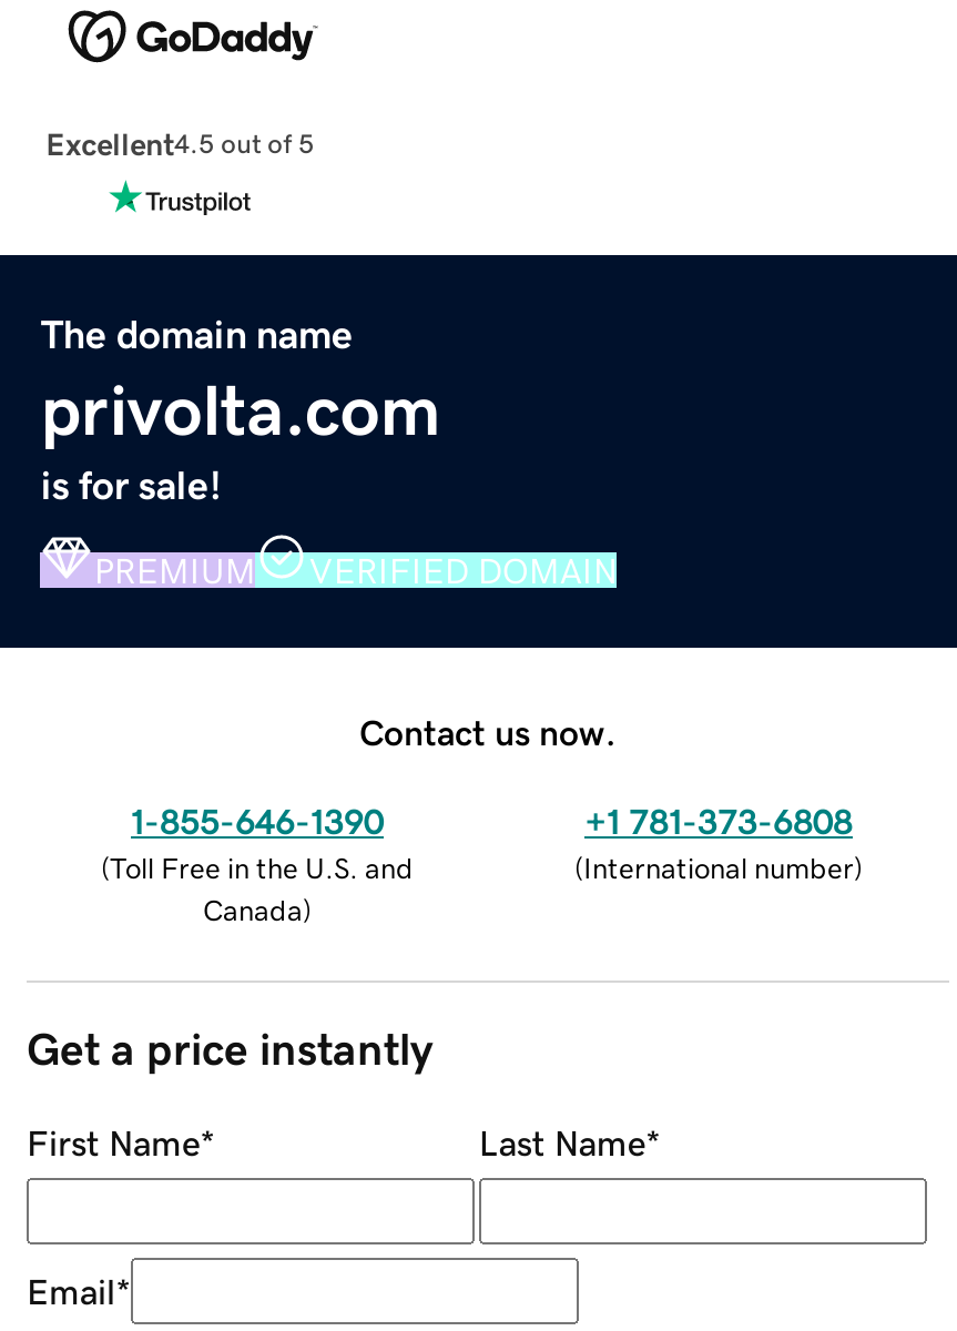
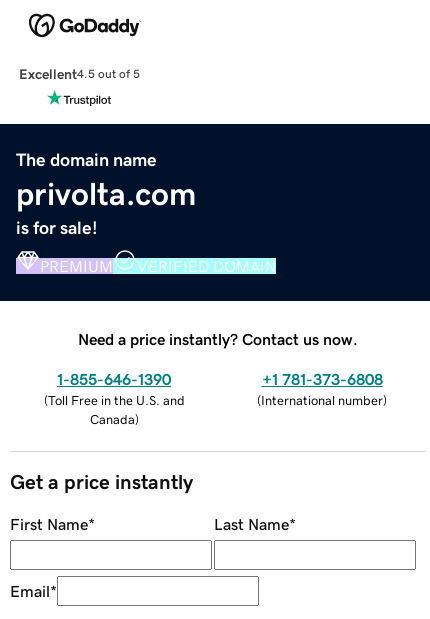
[359,713,617,749] Contact us now. -> [78,331,358,347] Need a price instantly? Contact us now.

